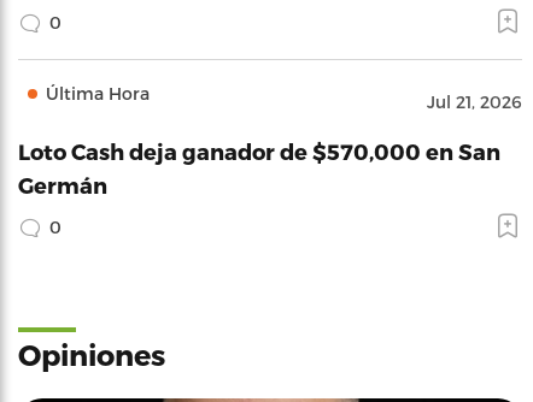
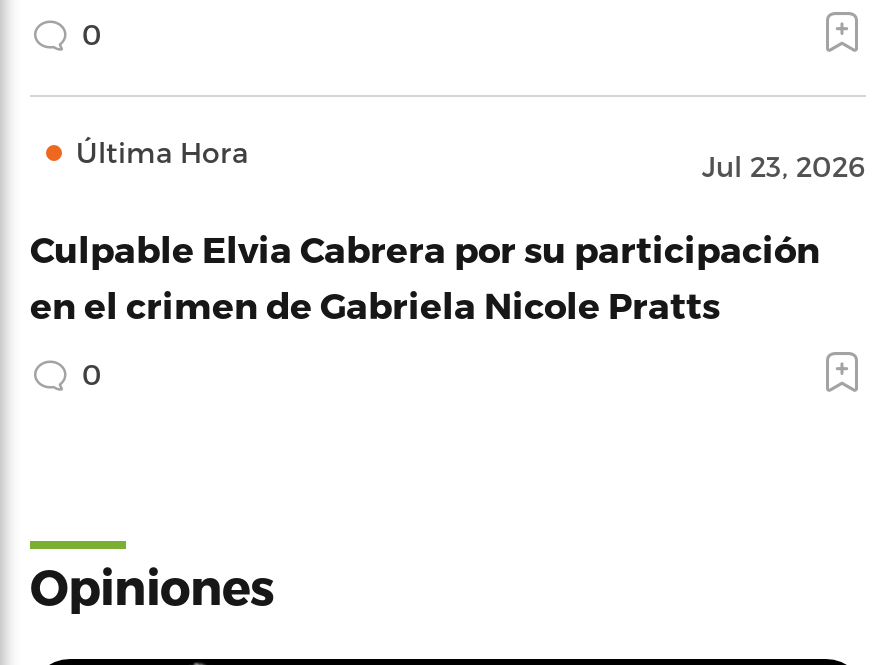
[427,91,522,112] Jul 21, 2026 -> [702,148,866,182] Jul 23, 2026
[18,138,500,197] Loto Cash deja ganador de $570,000 en San | Germán -> [30,226,820,324] Culpable Elvia Cabrera por su participación | en el crimen de Gabriela Nicole Pratts

